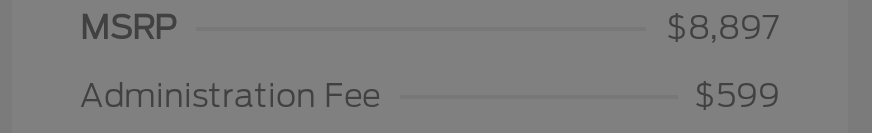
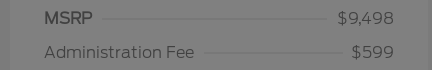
[666,9,780,47] $8,897 -> [337,9,394,28] $9,498

